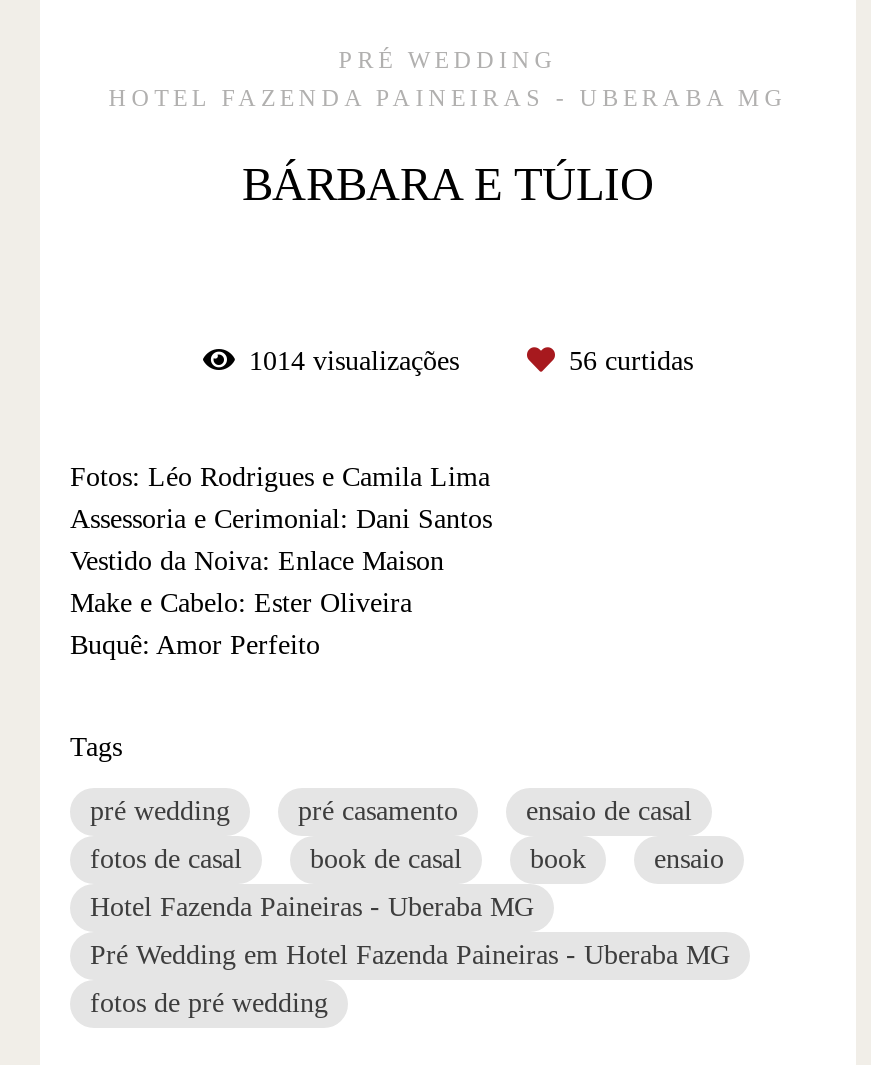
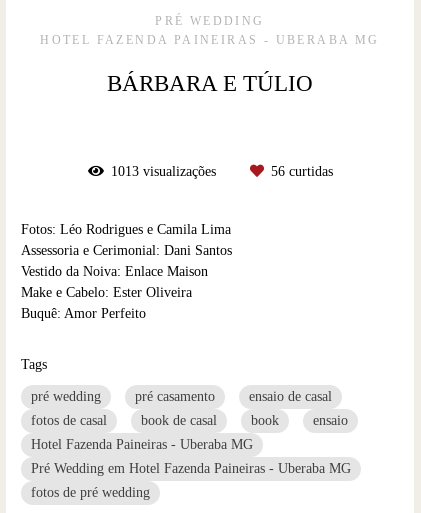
[249,346,467,376] 1014 visualizações -> [110,164,219,179] 1013 visualizações

